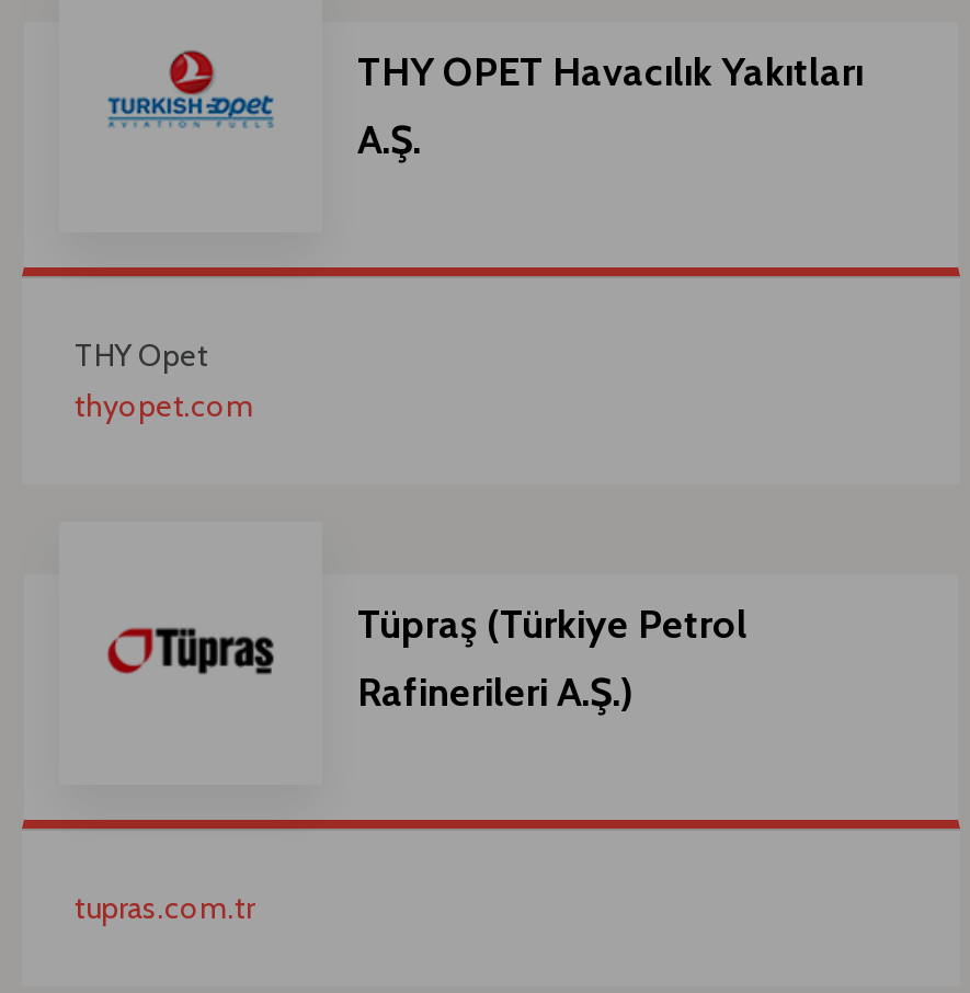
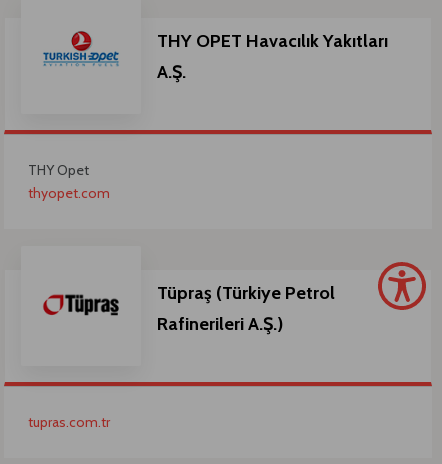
none -> [377,261,427,311] [image]

